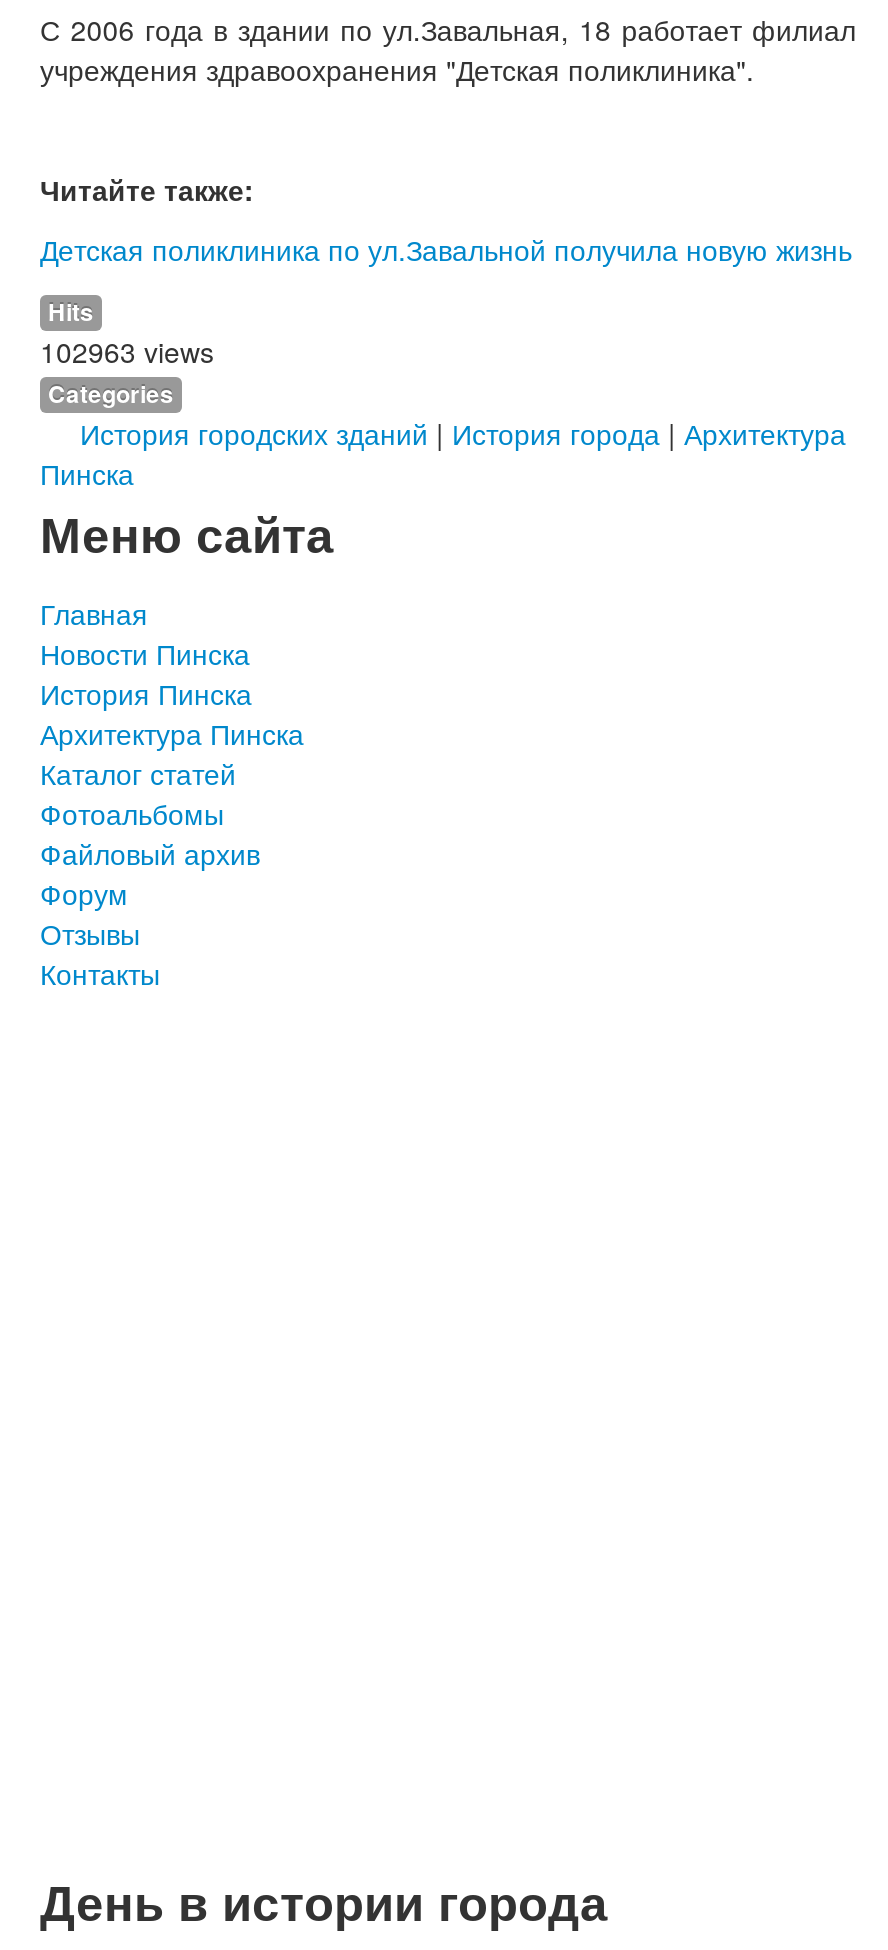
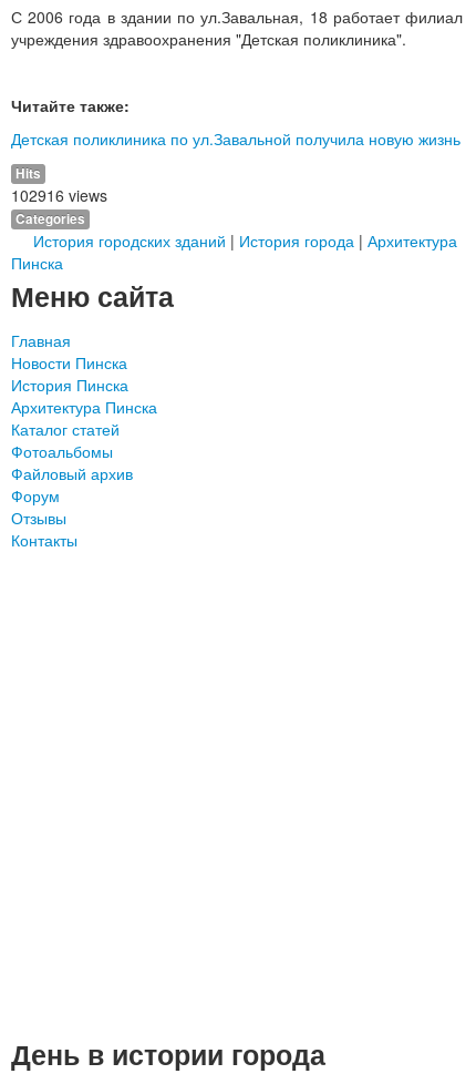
[40,332,214,372] 102963 views -> [11,184,107,206] 102916 views

